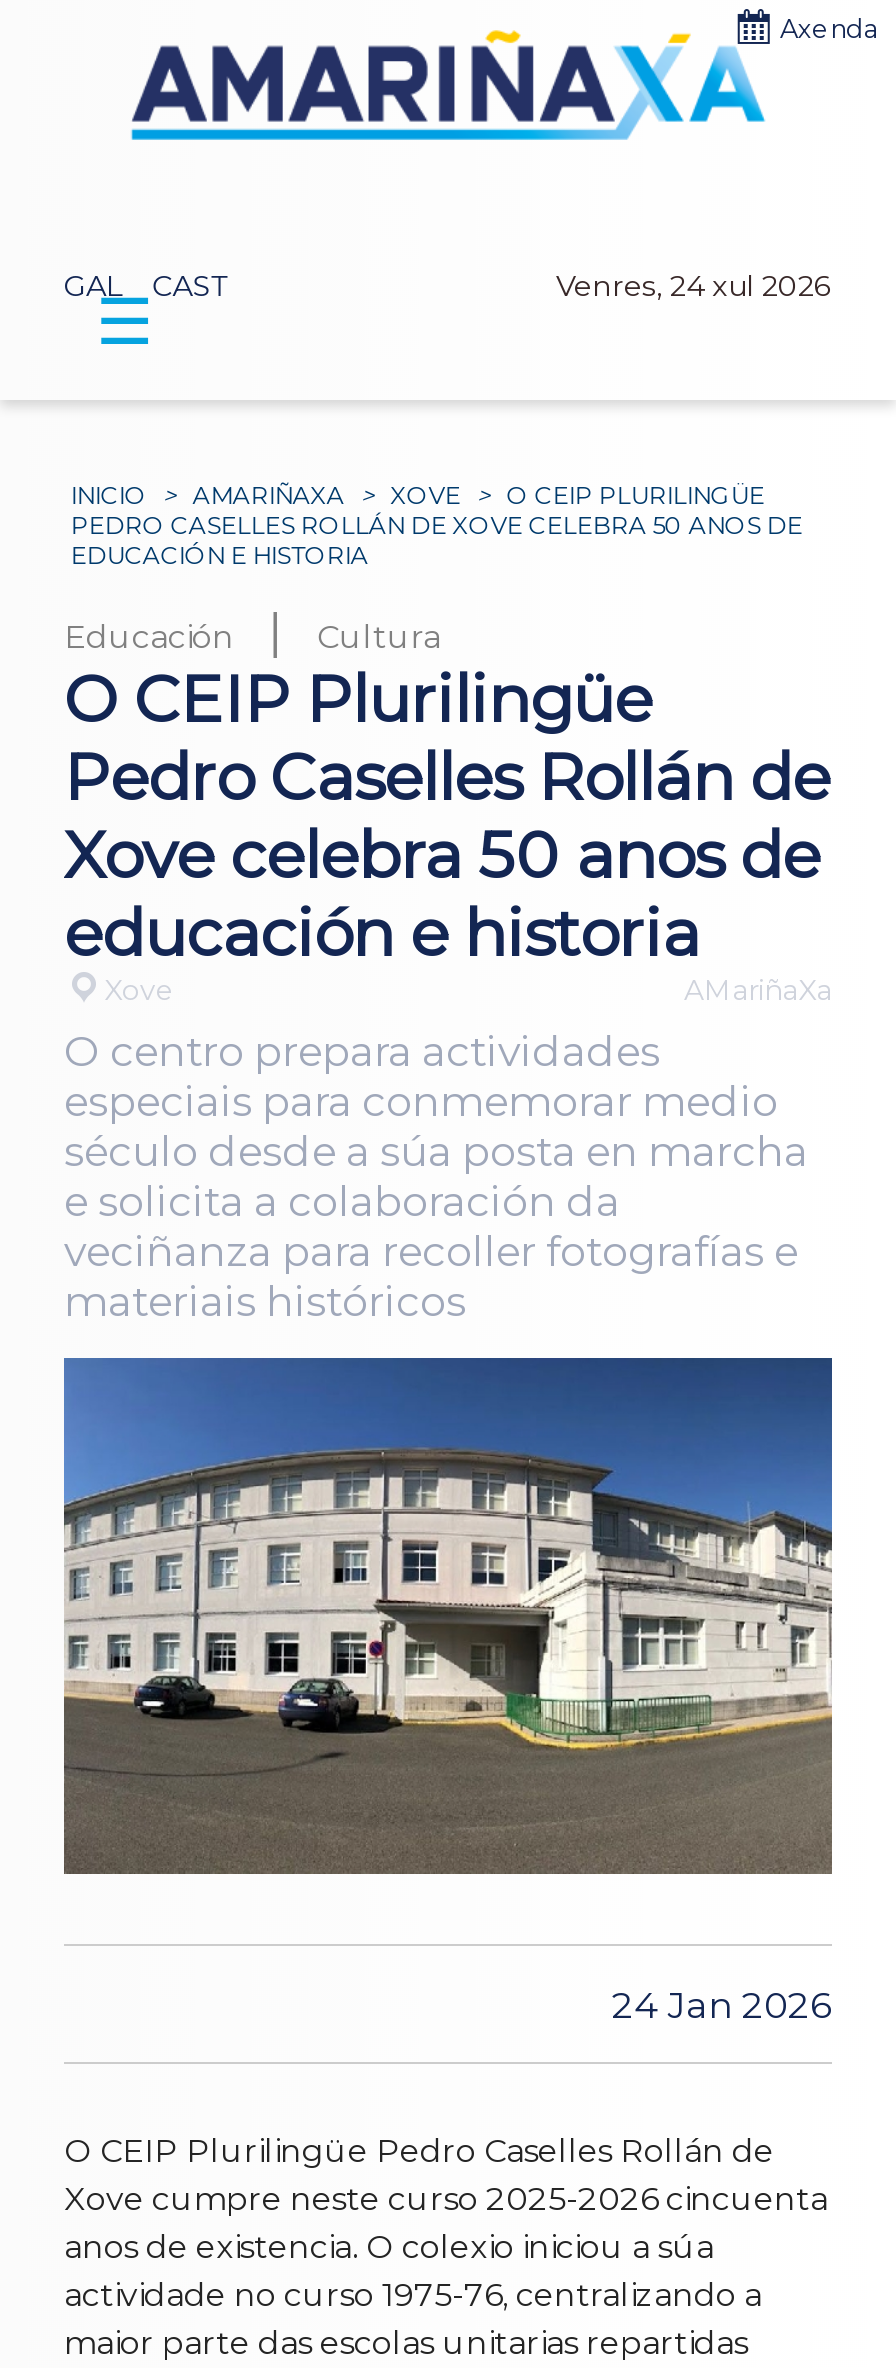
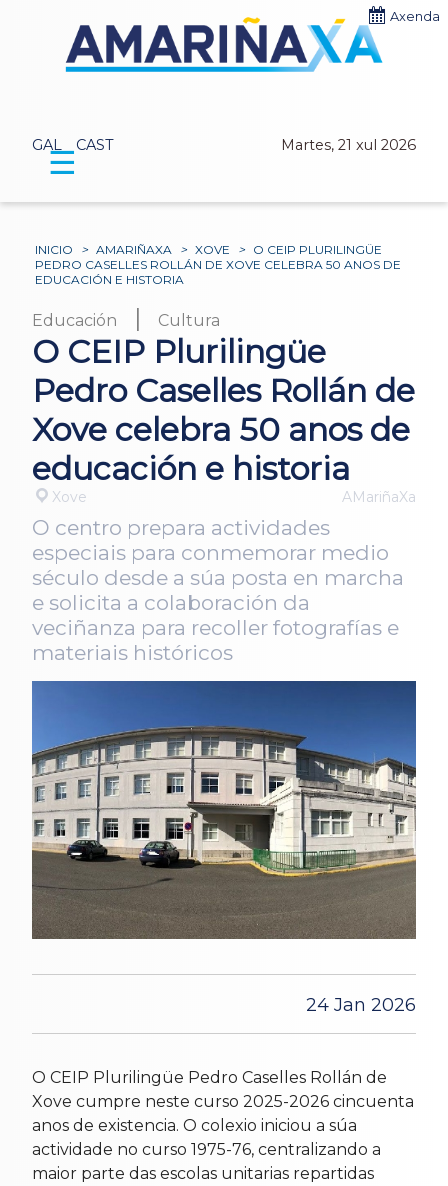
[556,268,832,304] Venres, 24 xul 2026 -> [281,136,416,154] Martes, 21 xul 2026

